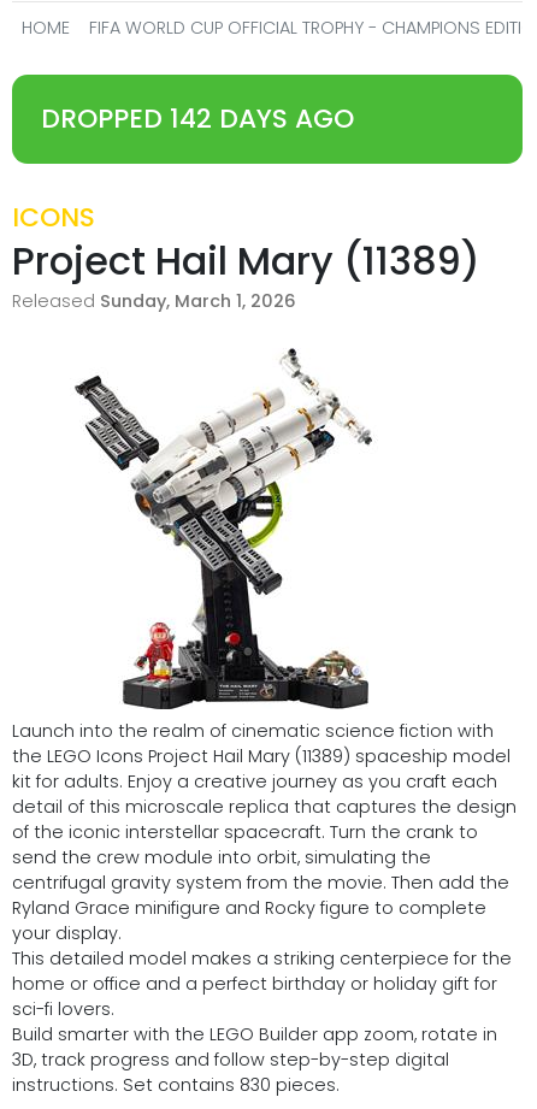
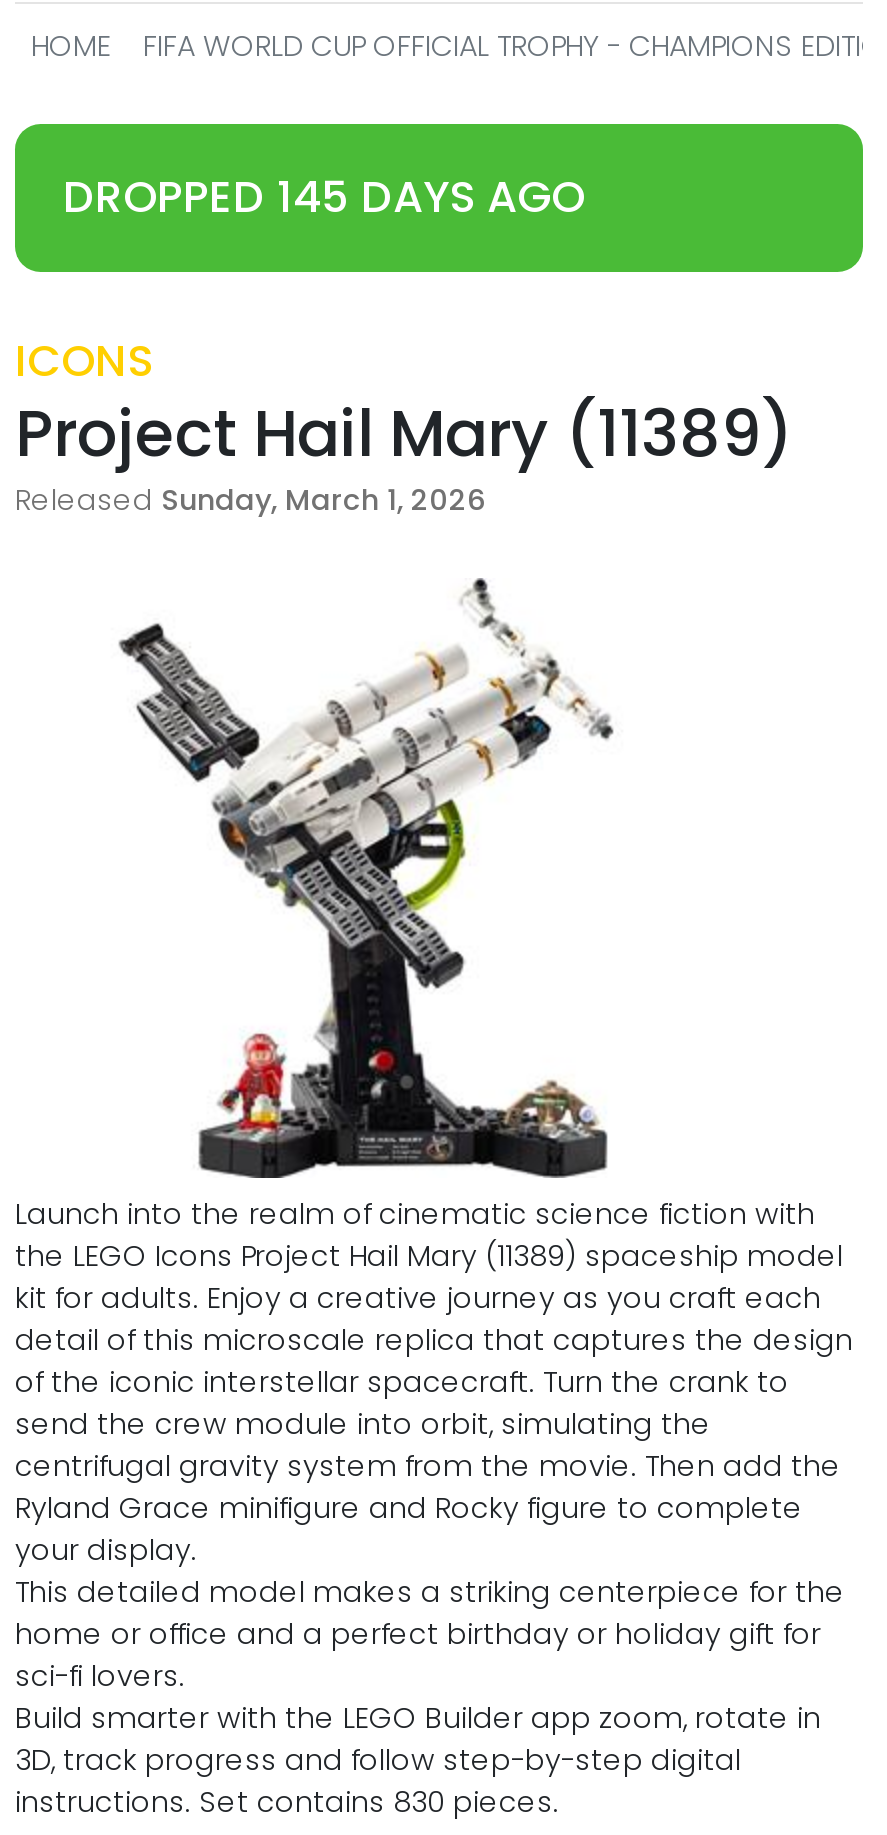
[41,100,354,137] DROPPED 142 DAYS AGO -> [63,166,585,228] DROPPED 145 DAYS AGO

